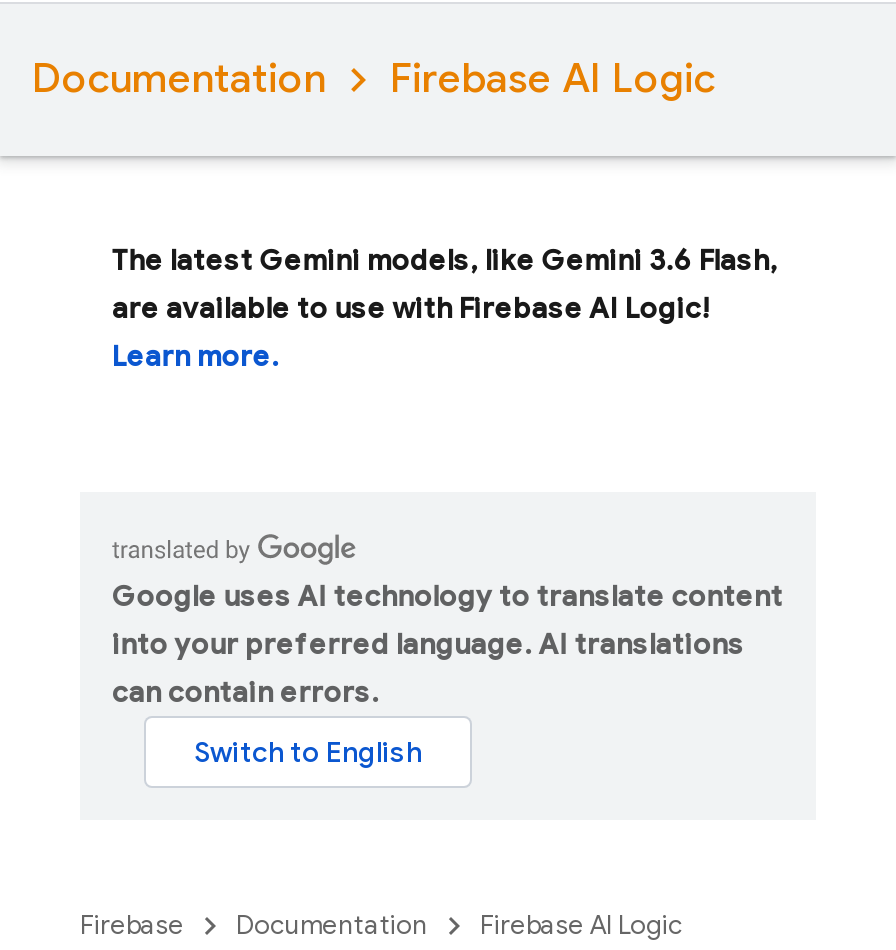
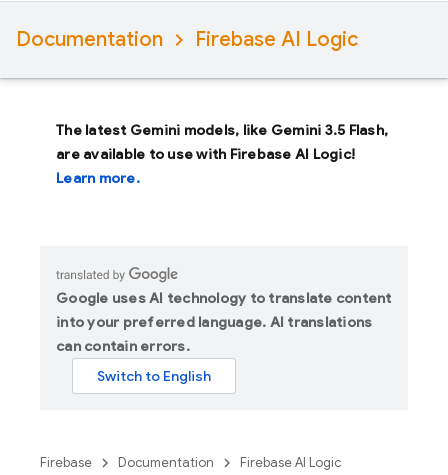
[112,242,778,278] The latest Gemini models, like Gemini 3.6 Flash, -> [56,121,388,139] The latest Gemini models, like Gemini 3.5 Flash,

